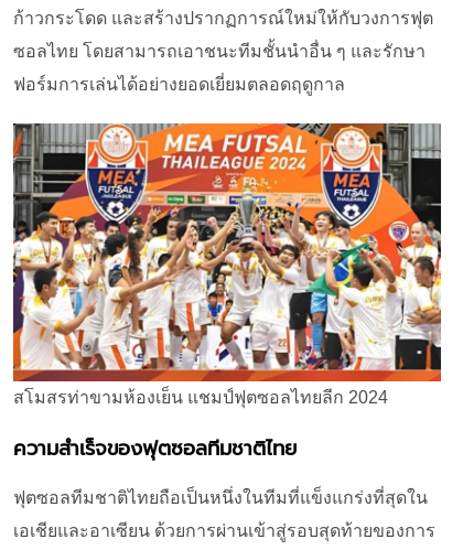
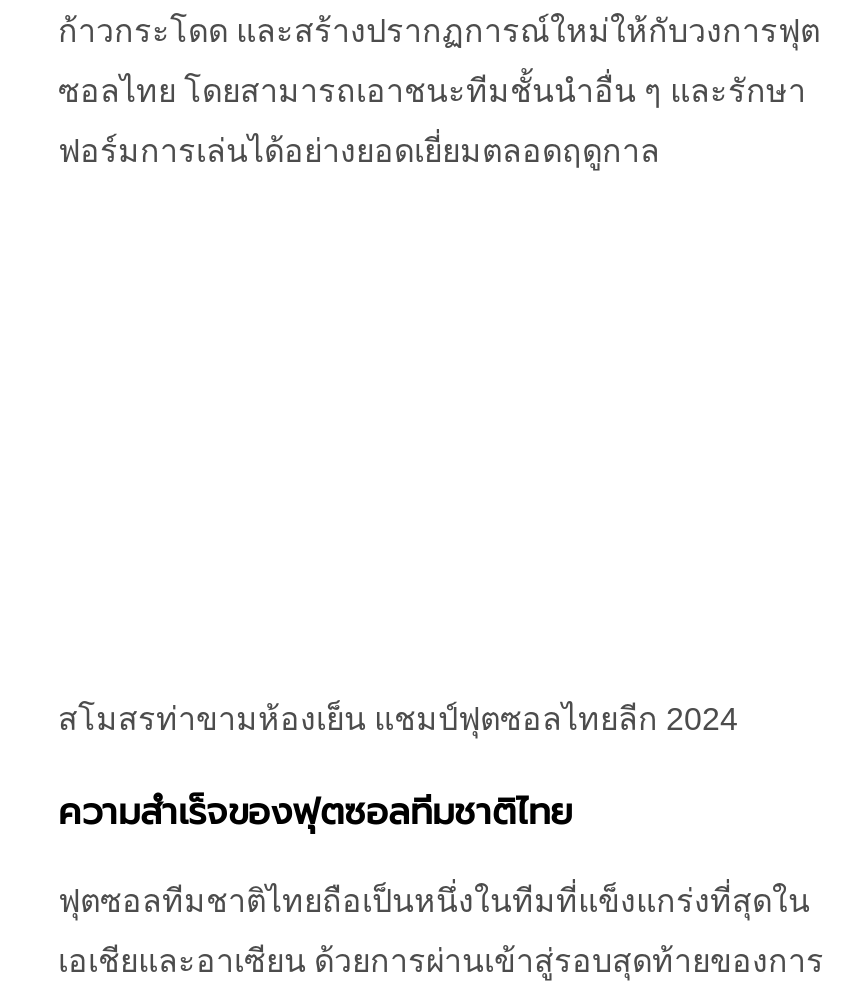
[12,122,442,382] [image] -> none

